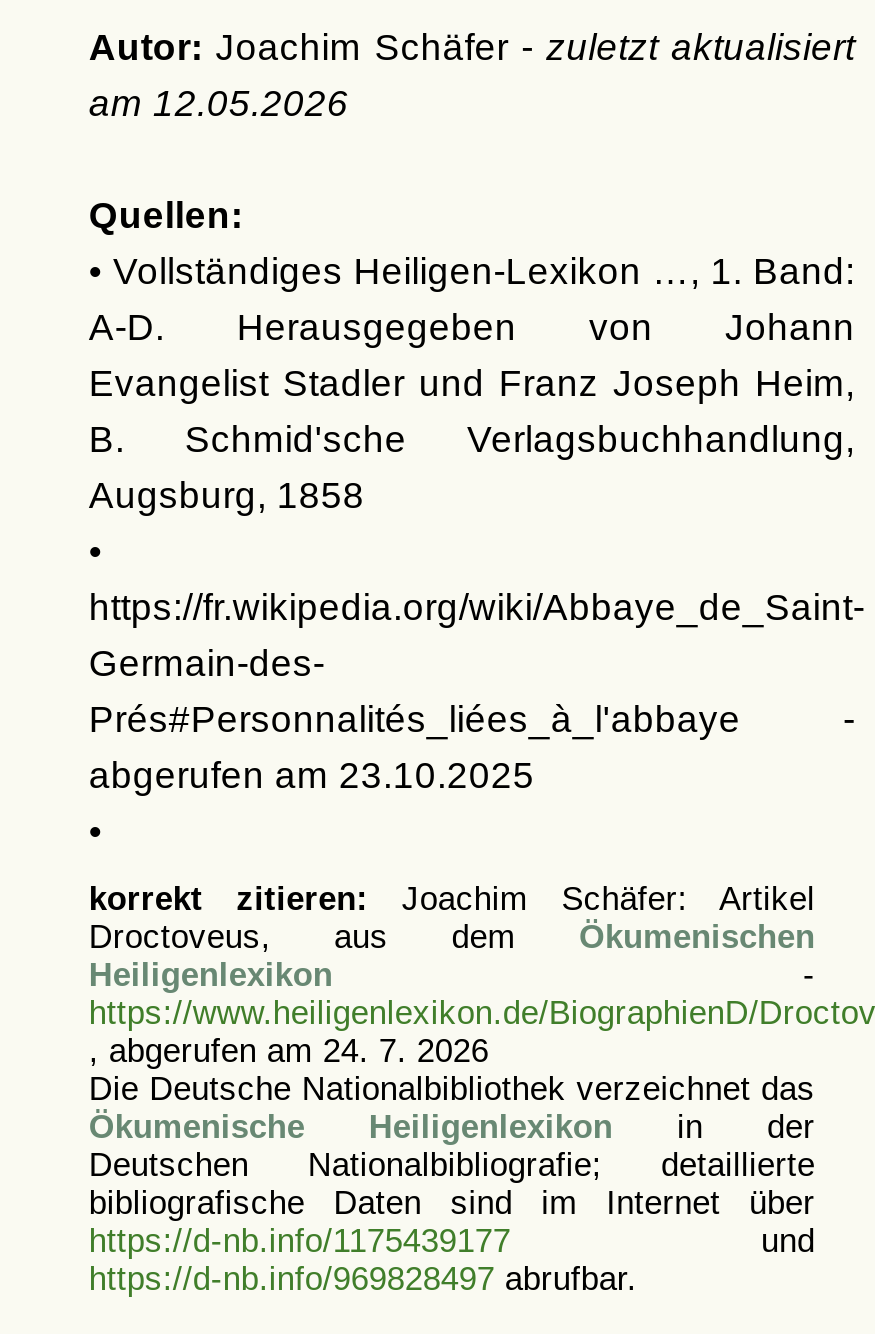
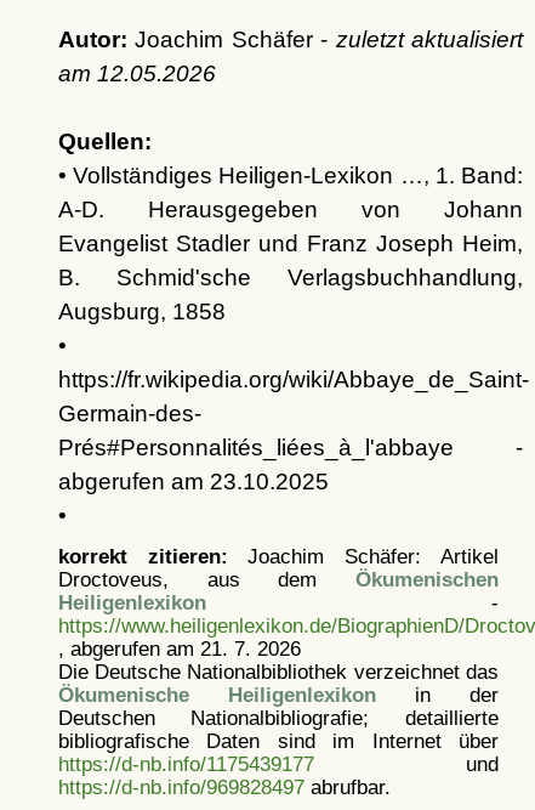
[89,1032,489,1068] , abgerufen am 24. 7. 2026 -> [58,638,301,659] , abgerufen am 21. 7. 2026

